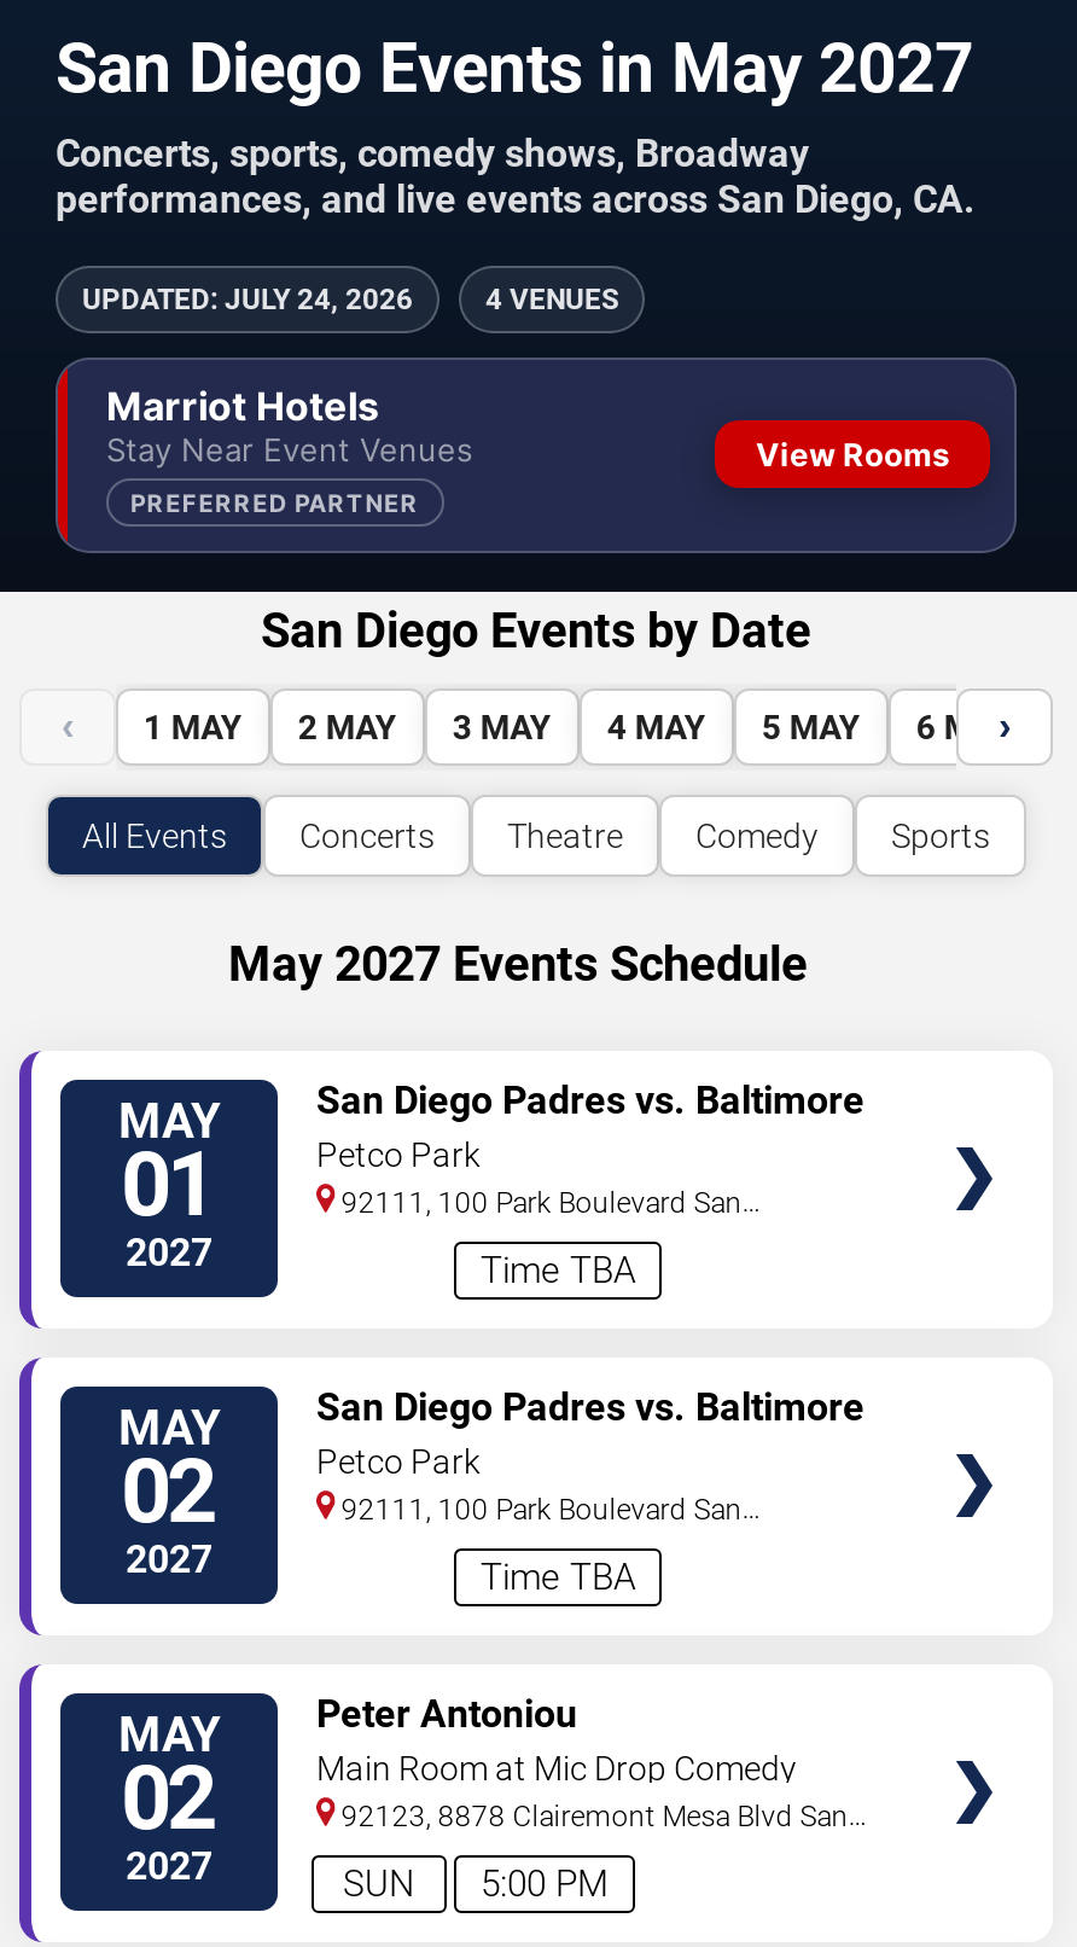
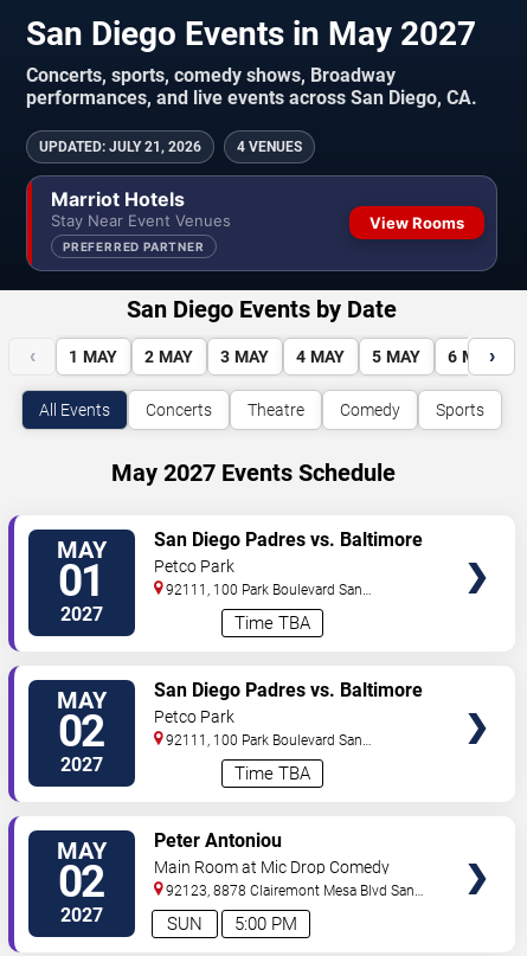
[82,282,413,316] UPDATED: JULY 24, 2026 -> [39,138,201,155] UPDATED: JULY 21, 2026

